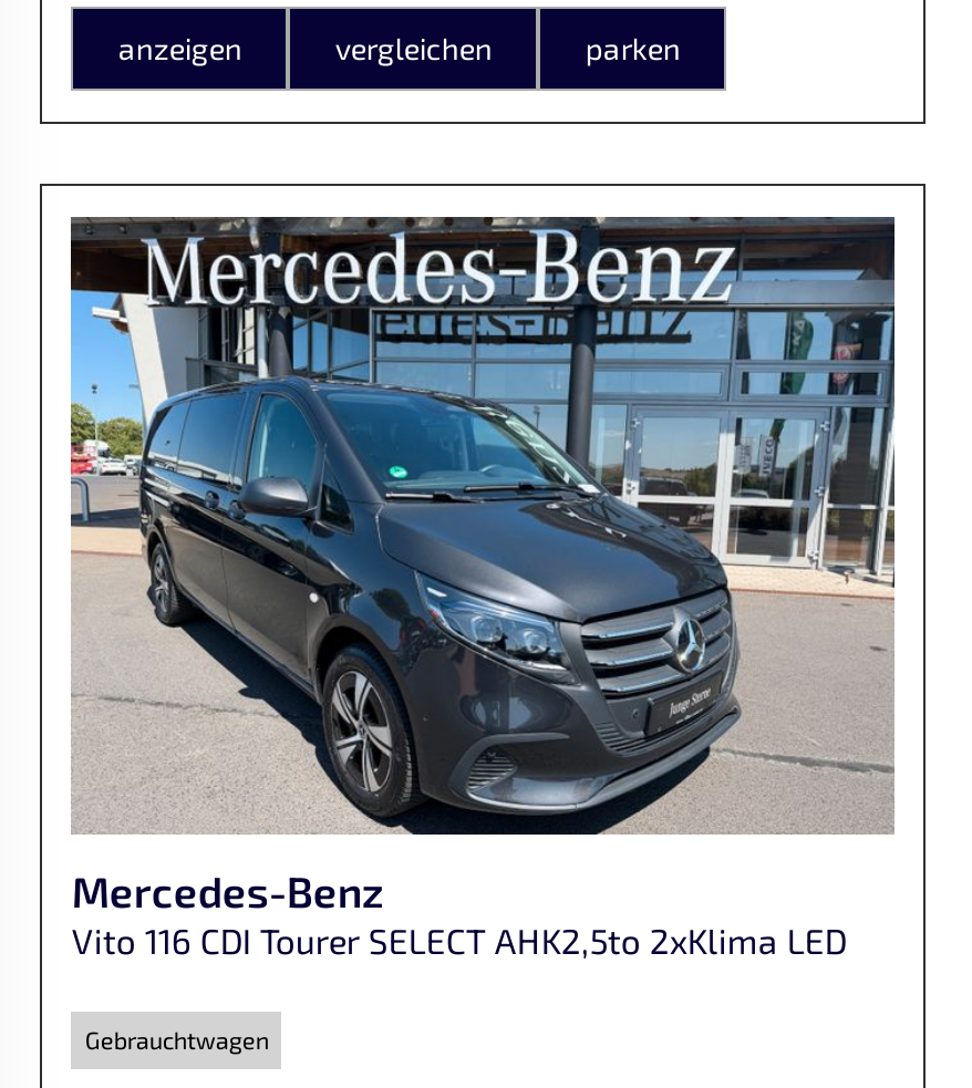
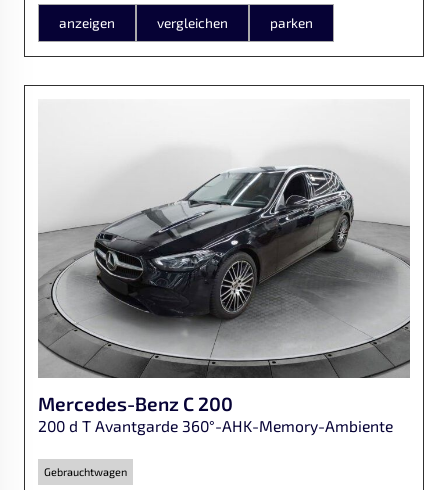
[69,215,897,960] [image] | Mercedes-Benz | Vito 116 CDI Tourer SELECT AHK2,5to 2xKlima LED -> [38,99,410,435] [image] | Mercedes-Benz C 200 | 200 d T Avantgarde 360°-AHK-Memory-Ambiente

